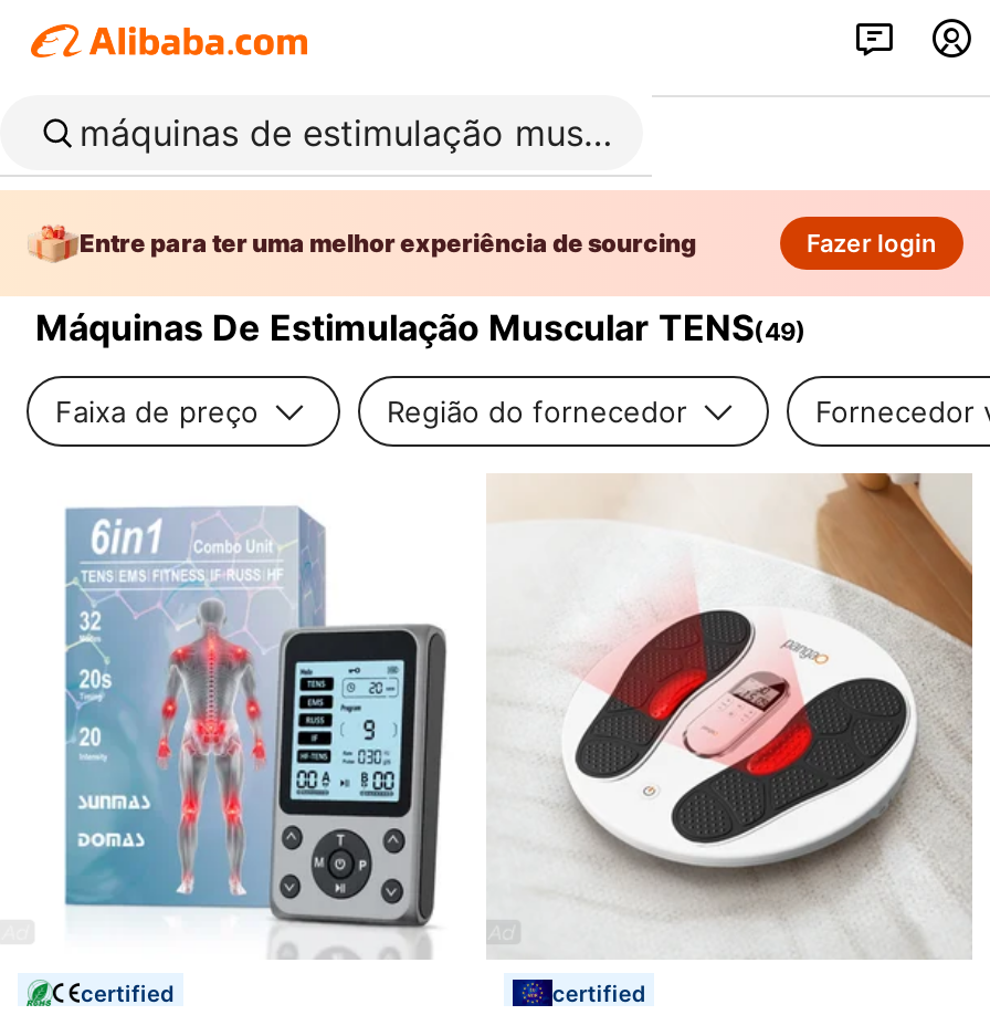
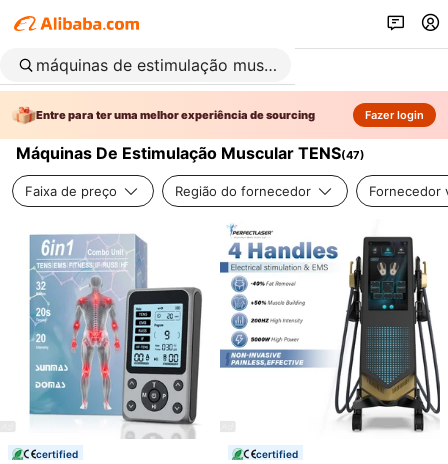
[35,305,807,349] Máquinas De Estimulação Muscular TENS(49) -> [16,143,365,163] Máquinas De Estimulação Muscular TENS(47)
[486,471,975,960] [image] -> [219,219,440,438] [image]

